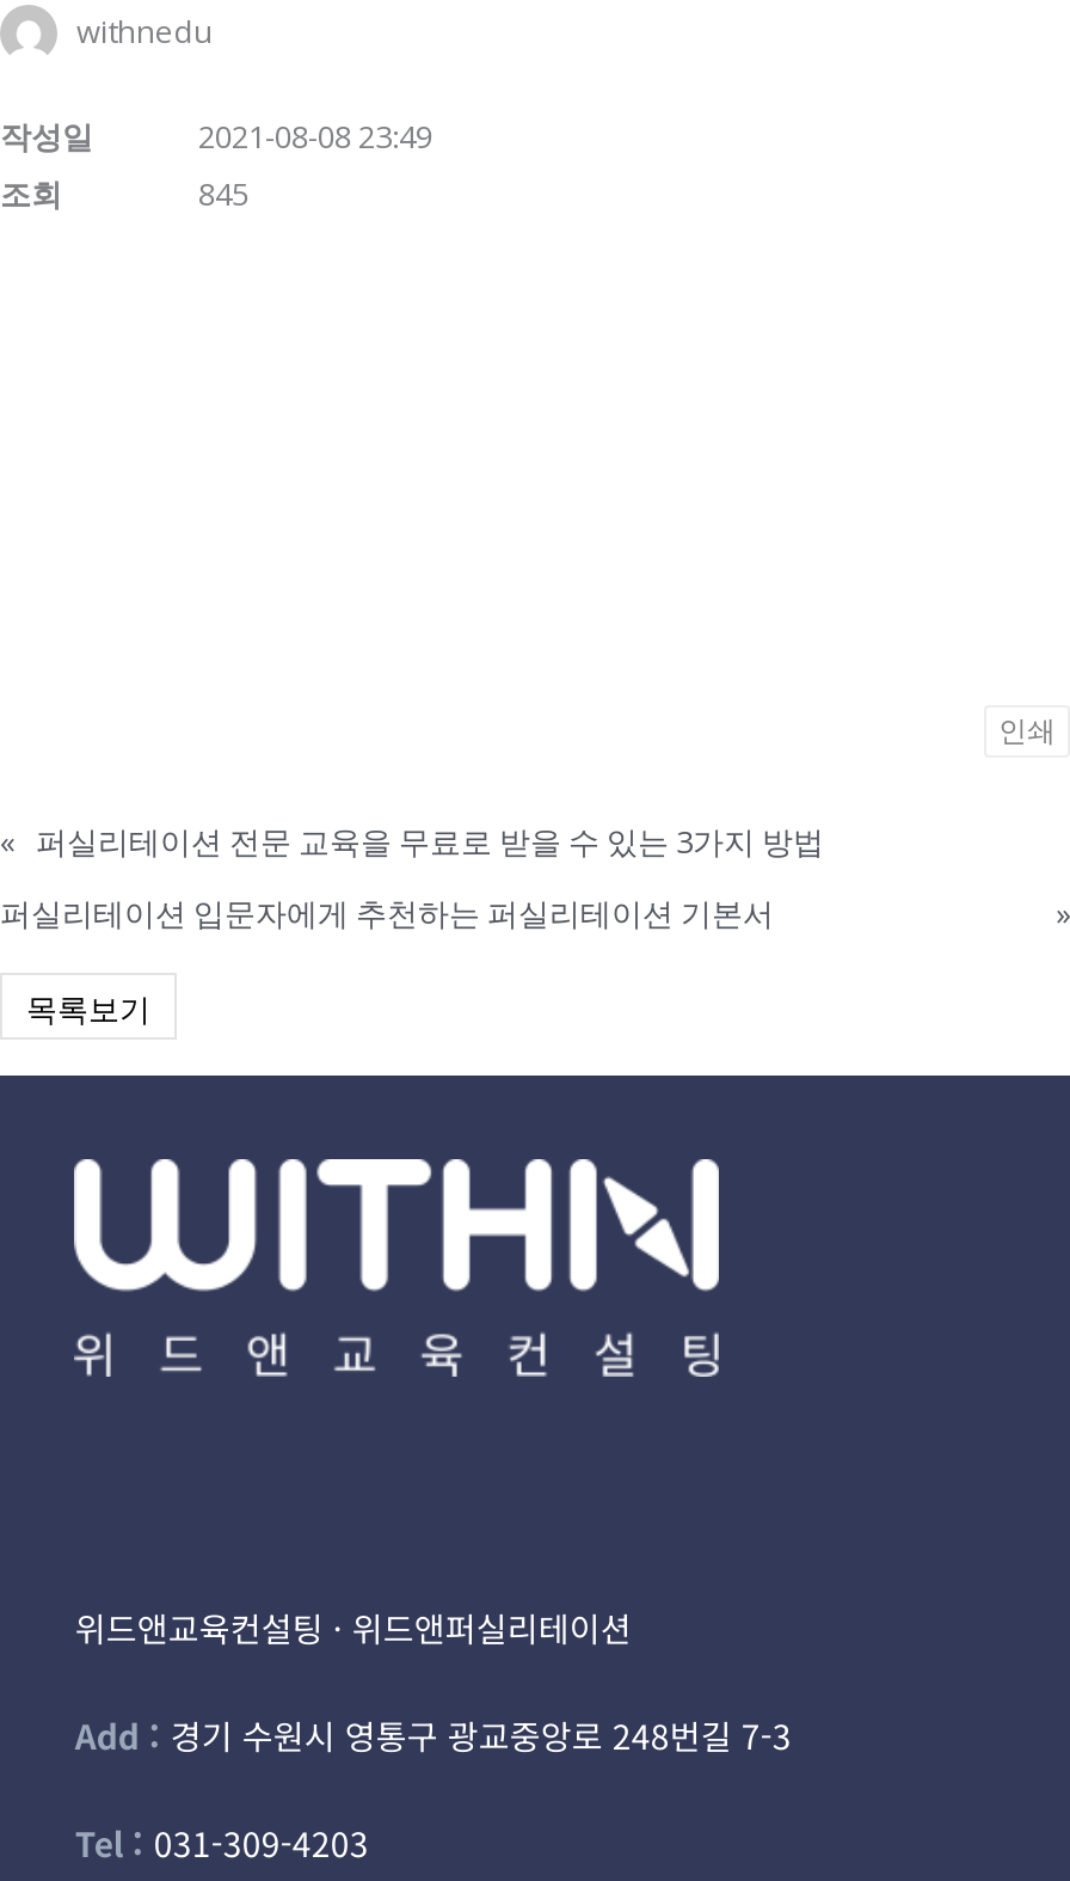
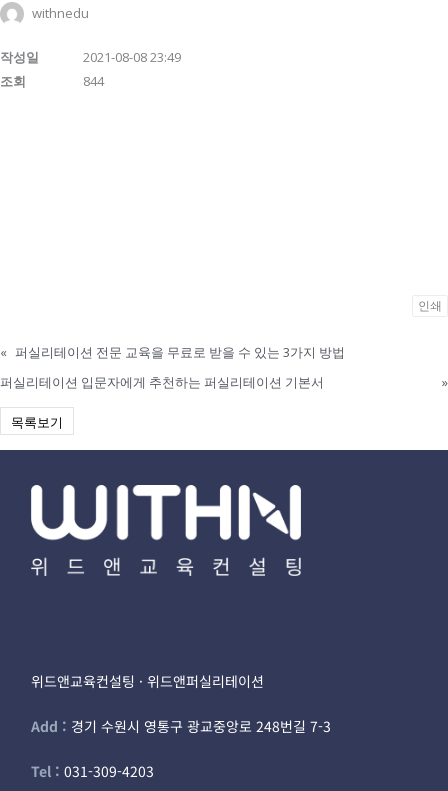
[191,173,248,216] 845 -> [80,72,104,90] 844

